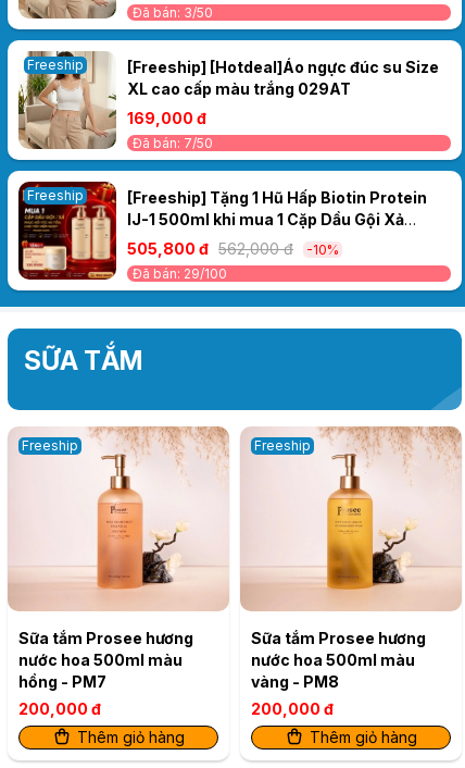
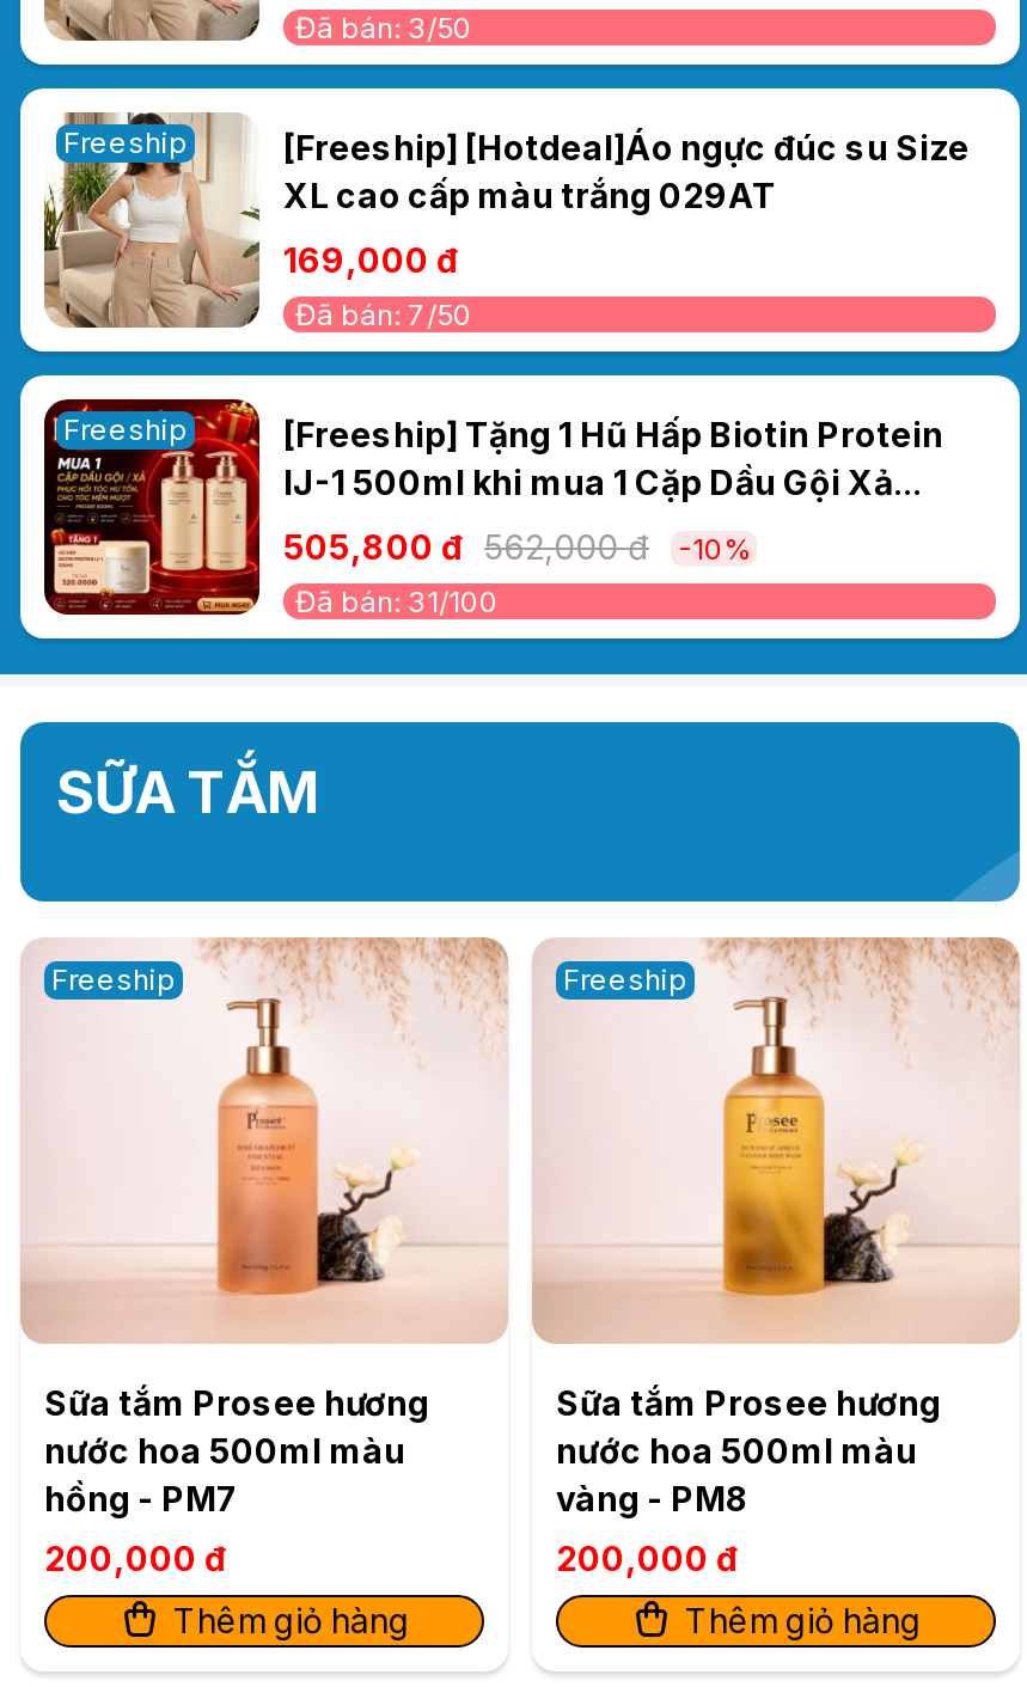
[133,265,227,282] Đã bán: 29/100 -> [295,583,499,619] Đã bán: 31/100

